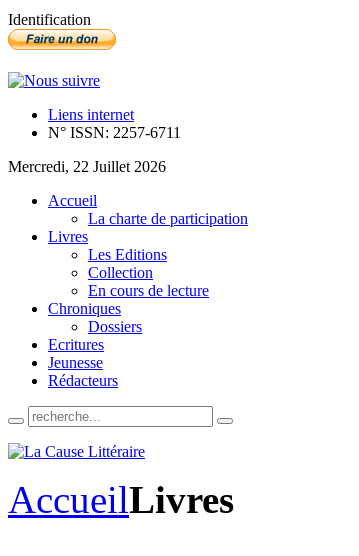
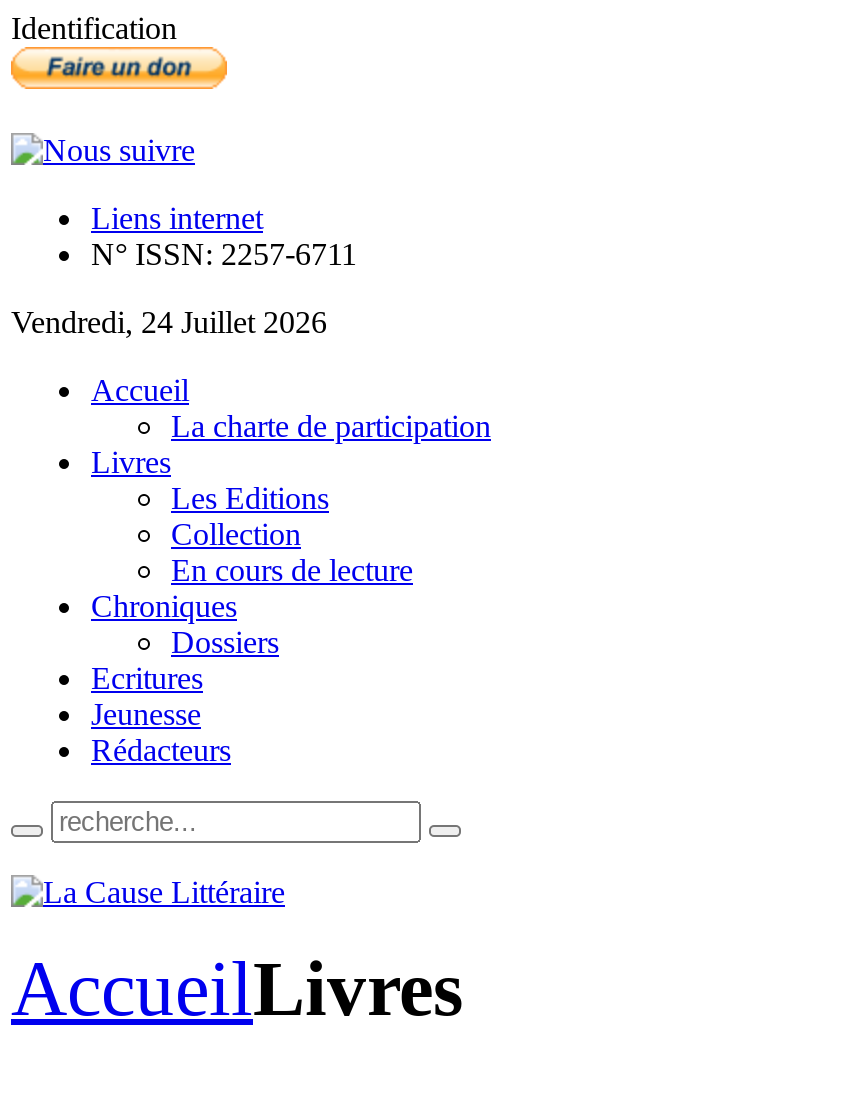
[8,158,166,175] Mercredi, 22 Juillet 2026 -> [11,305,327,339] Vendredi, 24 Juillet 2026

